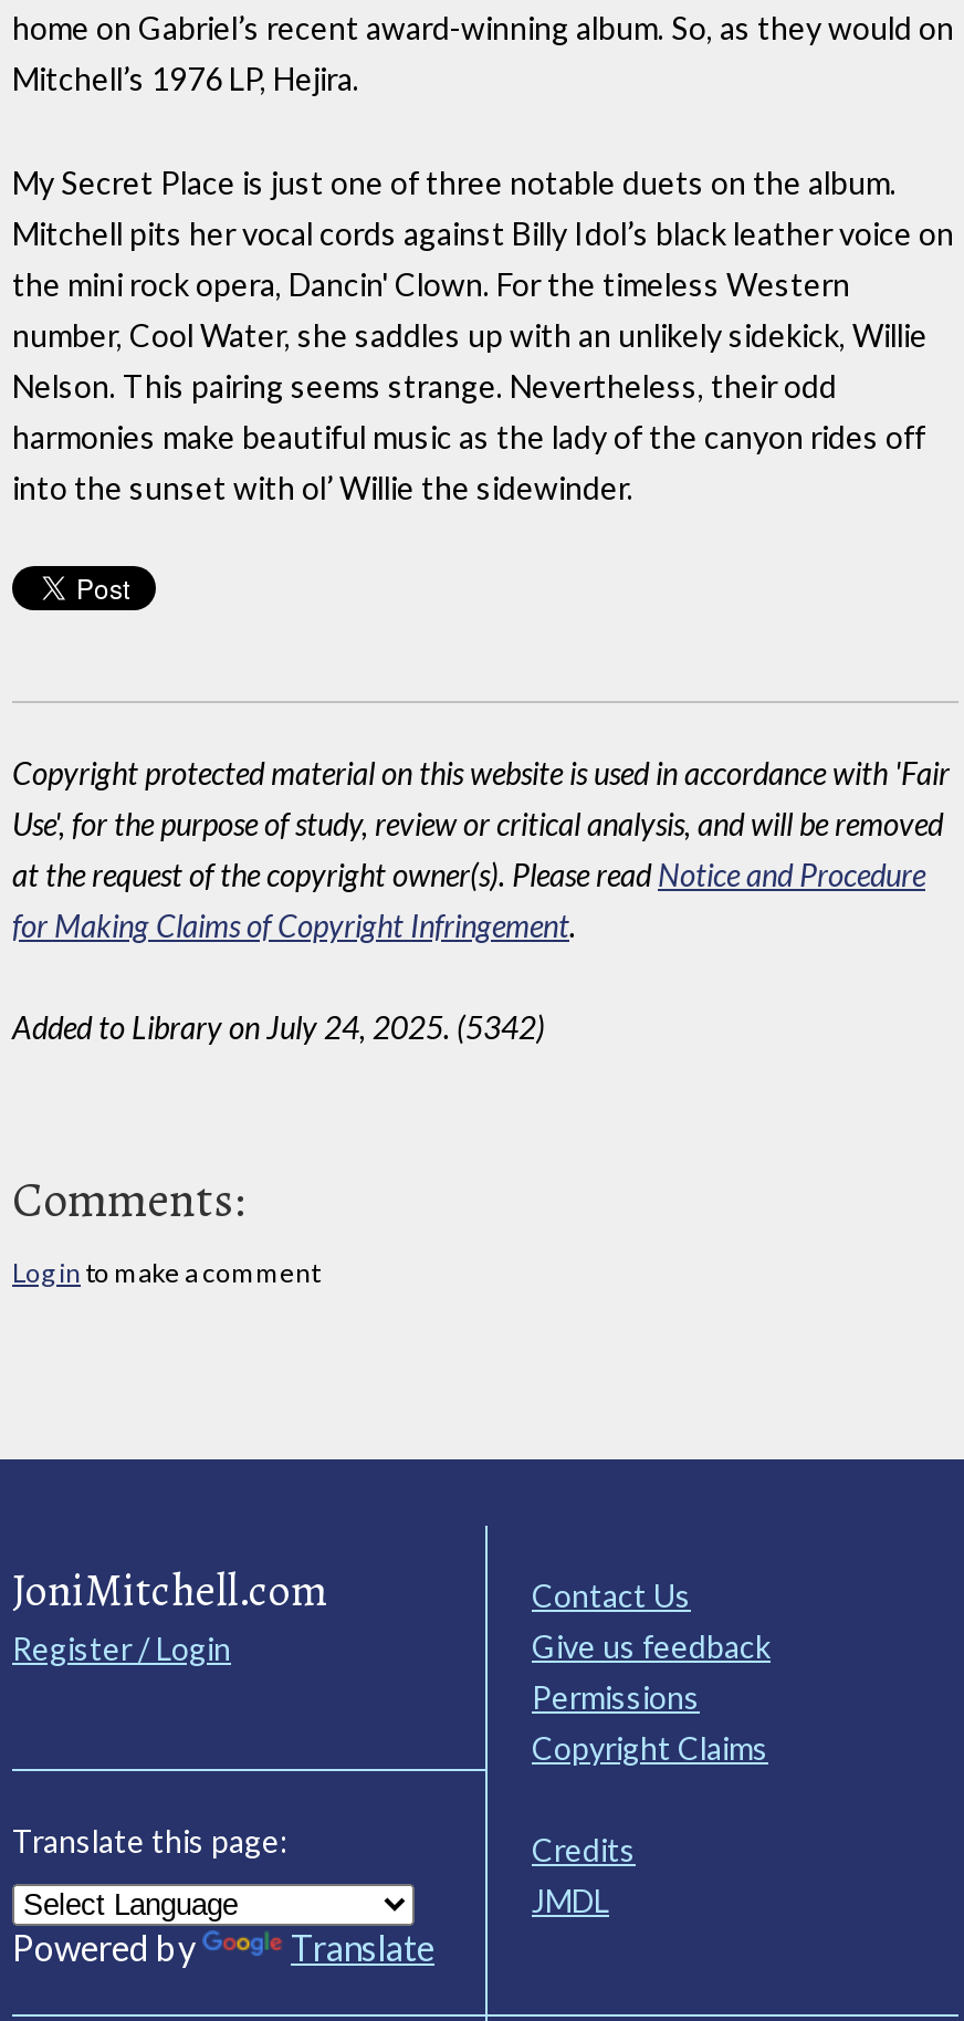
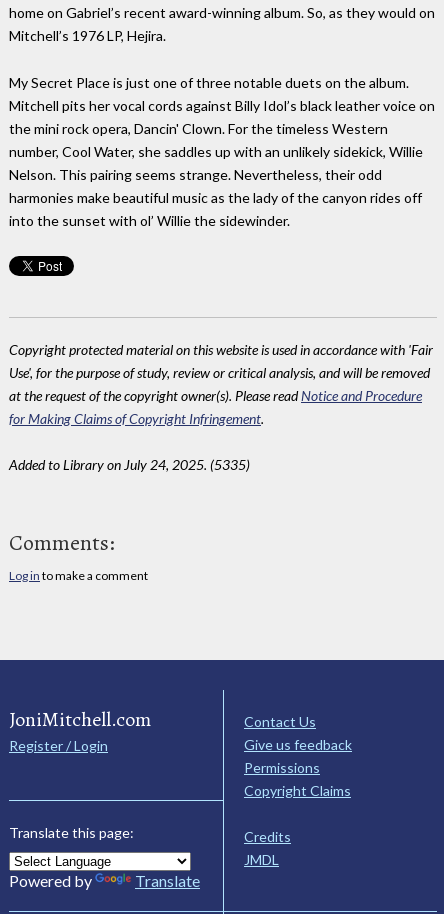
[12,1008,545,1046] Added to Library on July 24, 2025. (5342) -> [9,456,250,473] Added to Library on July 24, 2025. (5335)

